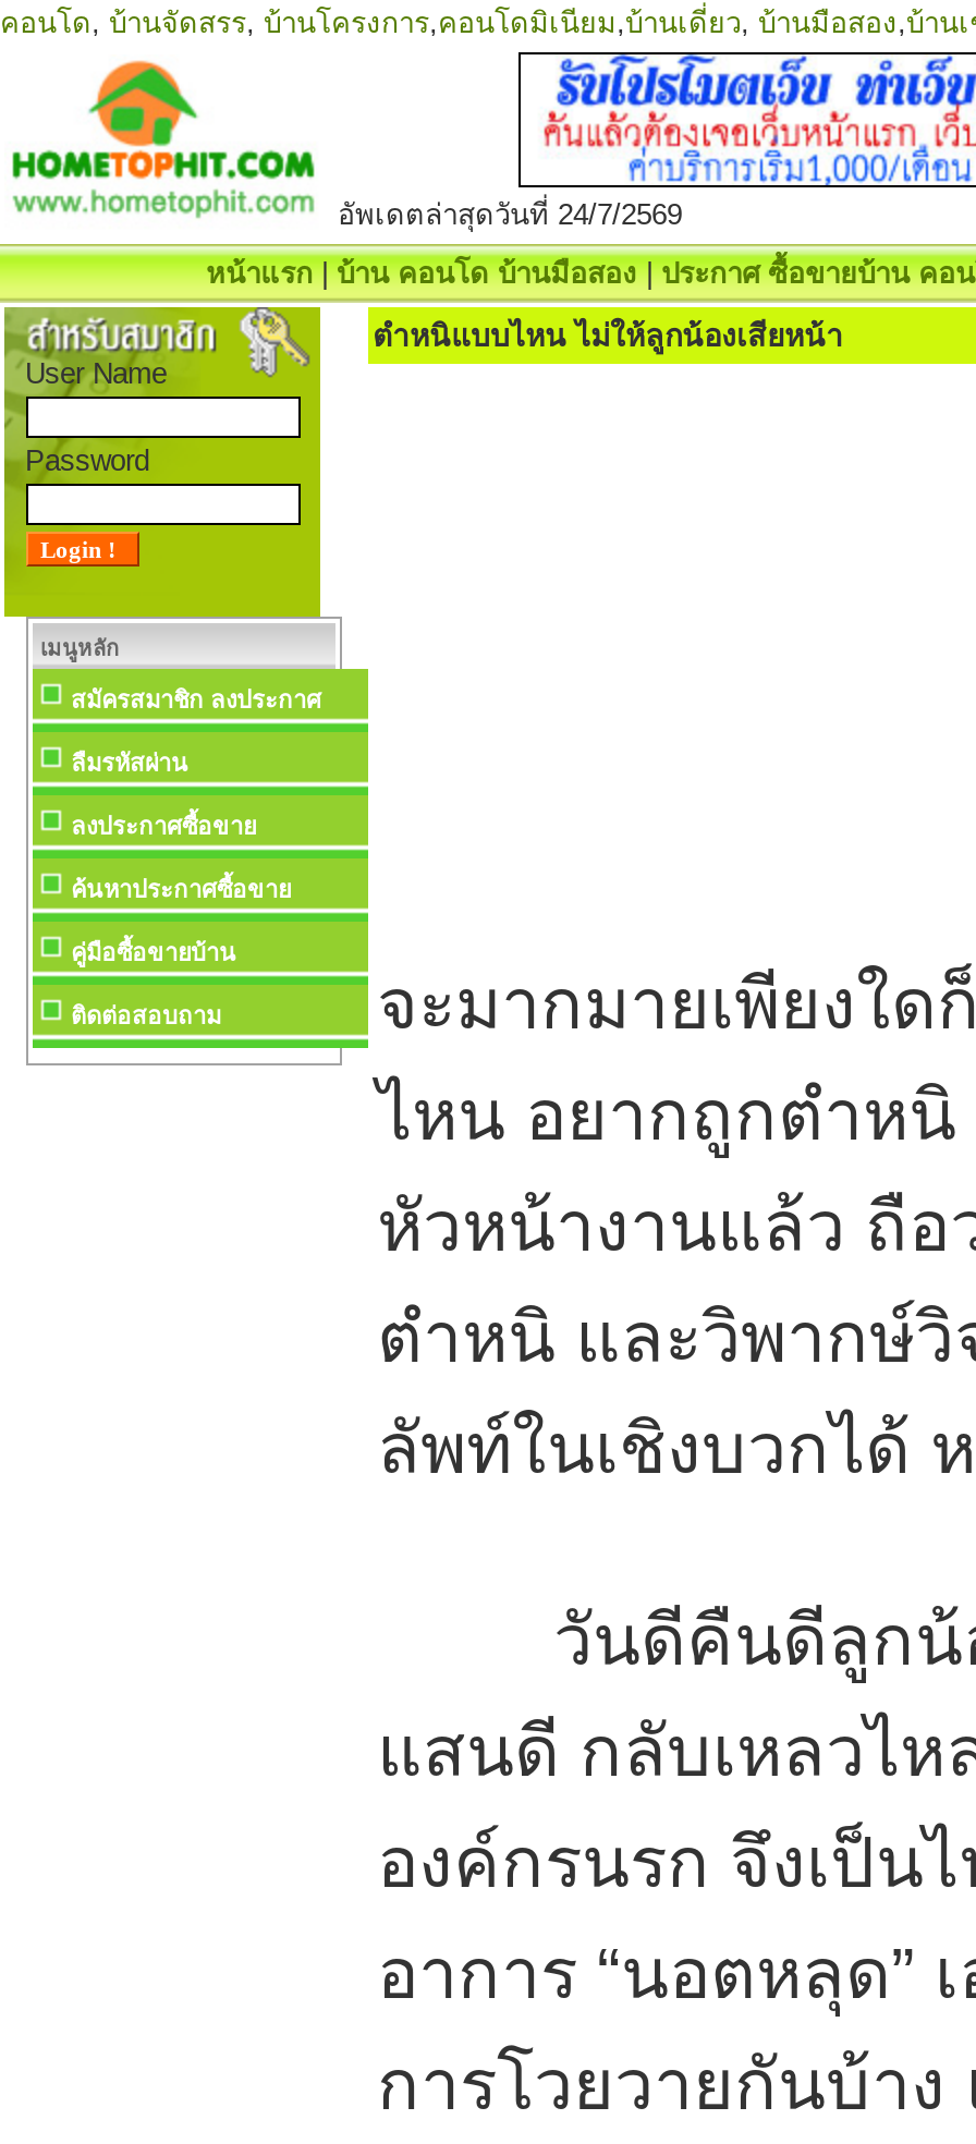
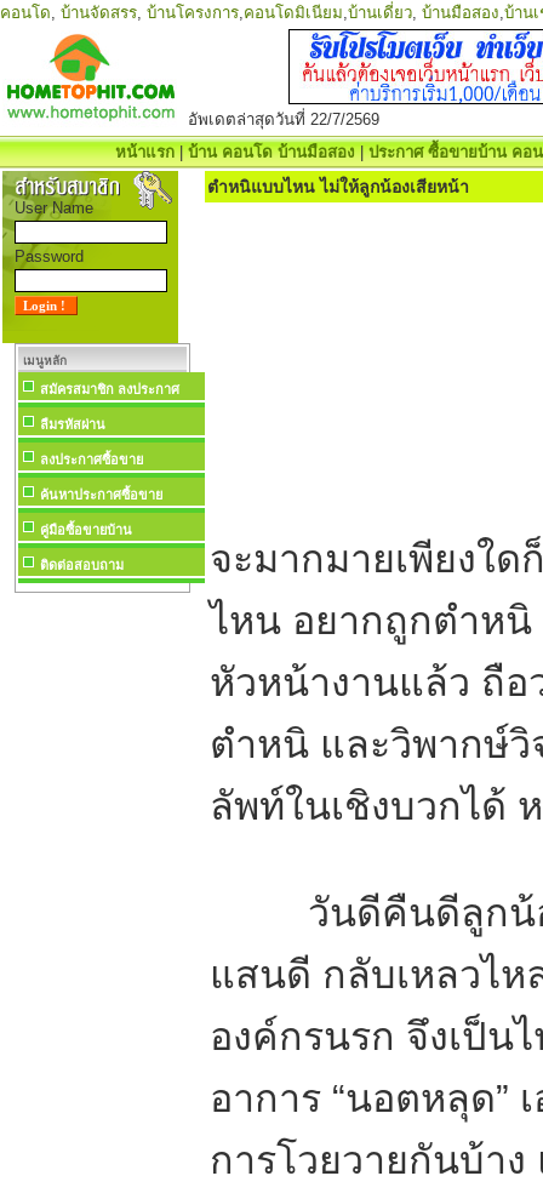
[338,198,682,231] อัพเดตล่าสุดวันที่ 24/7/2569 -> [188,110,379,129] อัพเดตล่าสุดวันที่ 22/7/2569

